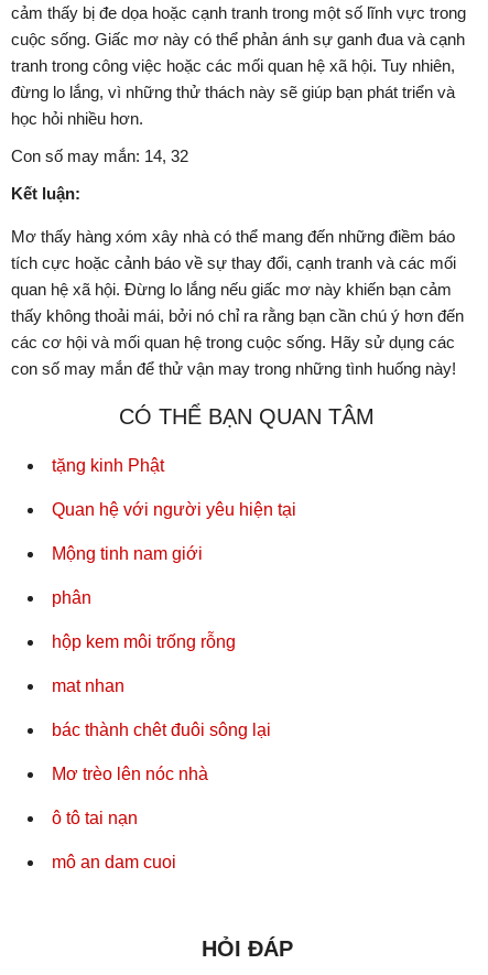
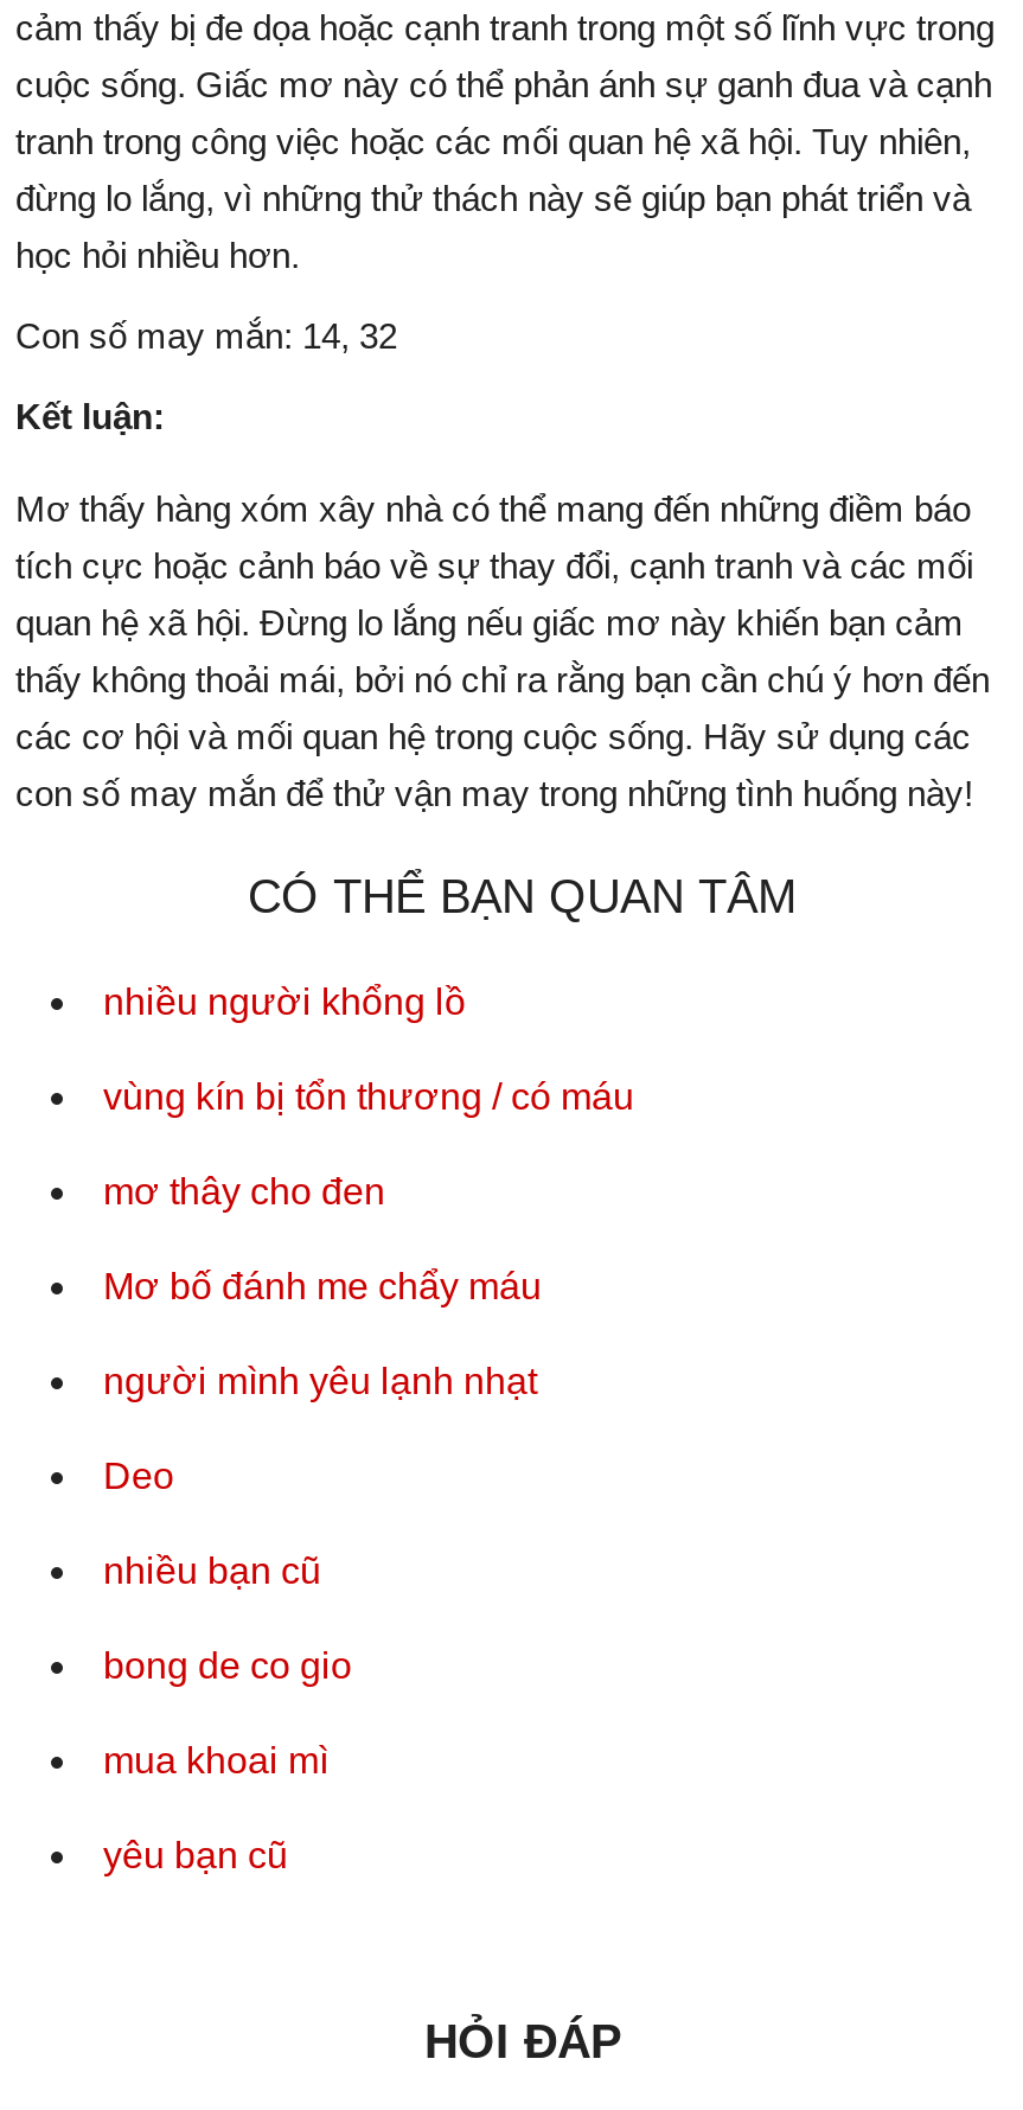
[52,456,164,475] tặng kinh Phật -> [103,982,466,1023] nhiều người khổng lồ
[52,500,296,519] Quan hệ với người yêu hiện tại -> [103,1077,634,1117] vùng kín bị tổn thương / có máu
[52,545,203,563] Mộng tinh nam giới -> [103,1172,385,1212] mơ thây cho đen
[52,589,91,607] phân -> [103,1267,542,1307] Mơ bố đánh me chẩy máu
[52,633,236,651] hộp kem môi trống rỗng -> [103,1362,537,1402] người mình yêu lạnh nhạt
[52,677,124,695] mat nhan -> [103,1456,174,1497] Deo
[52,721,271,740] bác thành chêt đuôi sông lại -> [103,1551,321,1592] nhiều bạn cũ
[52,765,208,784] Mơ trèo lên nóc nhà -> [103,1646,352,1686] bong de co gio
[52,809,138,828] ô tô tai nạn -> [103,1741,328,1781] mua khoai mì
[52,853,176,872] mô an dam cuoi -> [103,1836,288,1876] yêu bạn cũ

